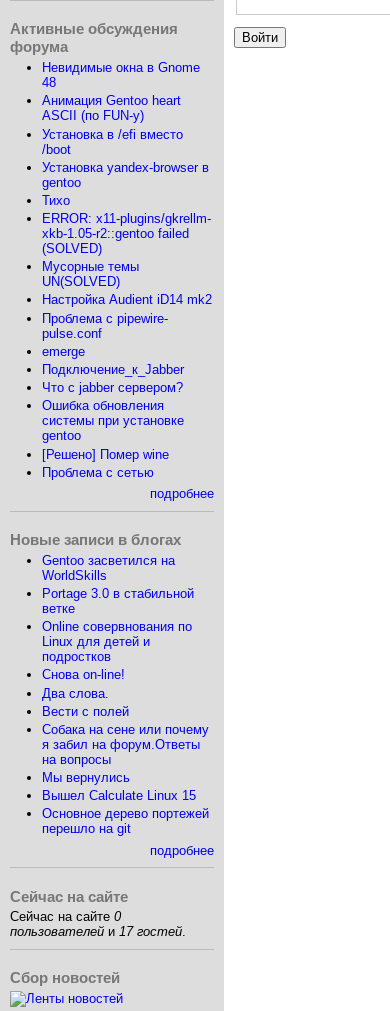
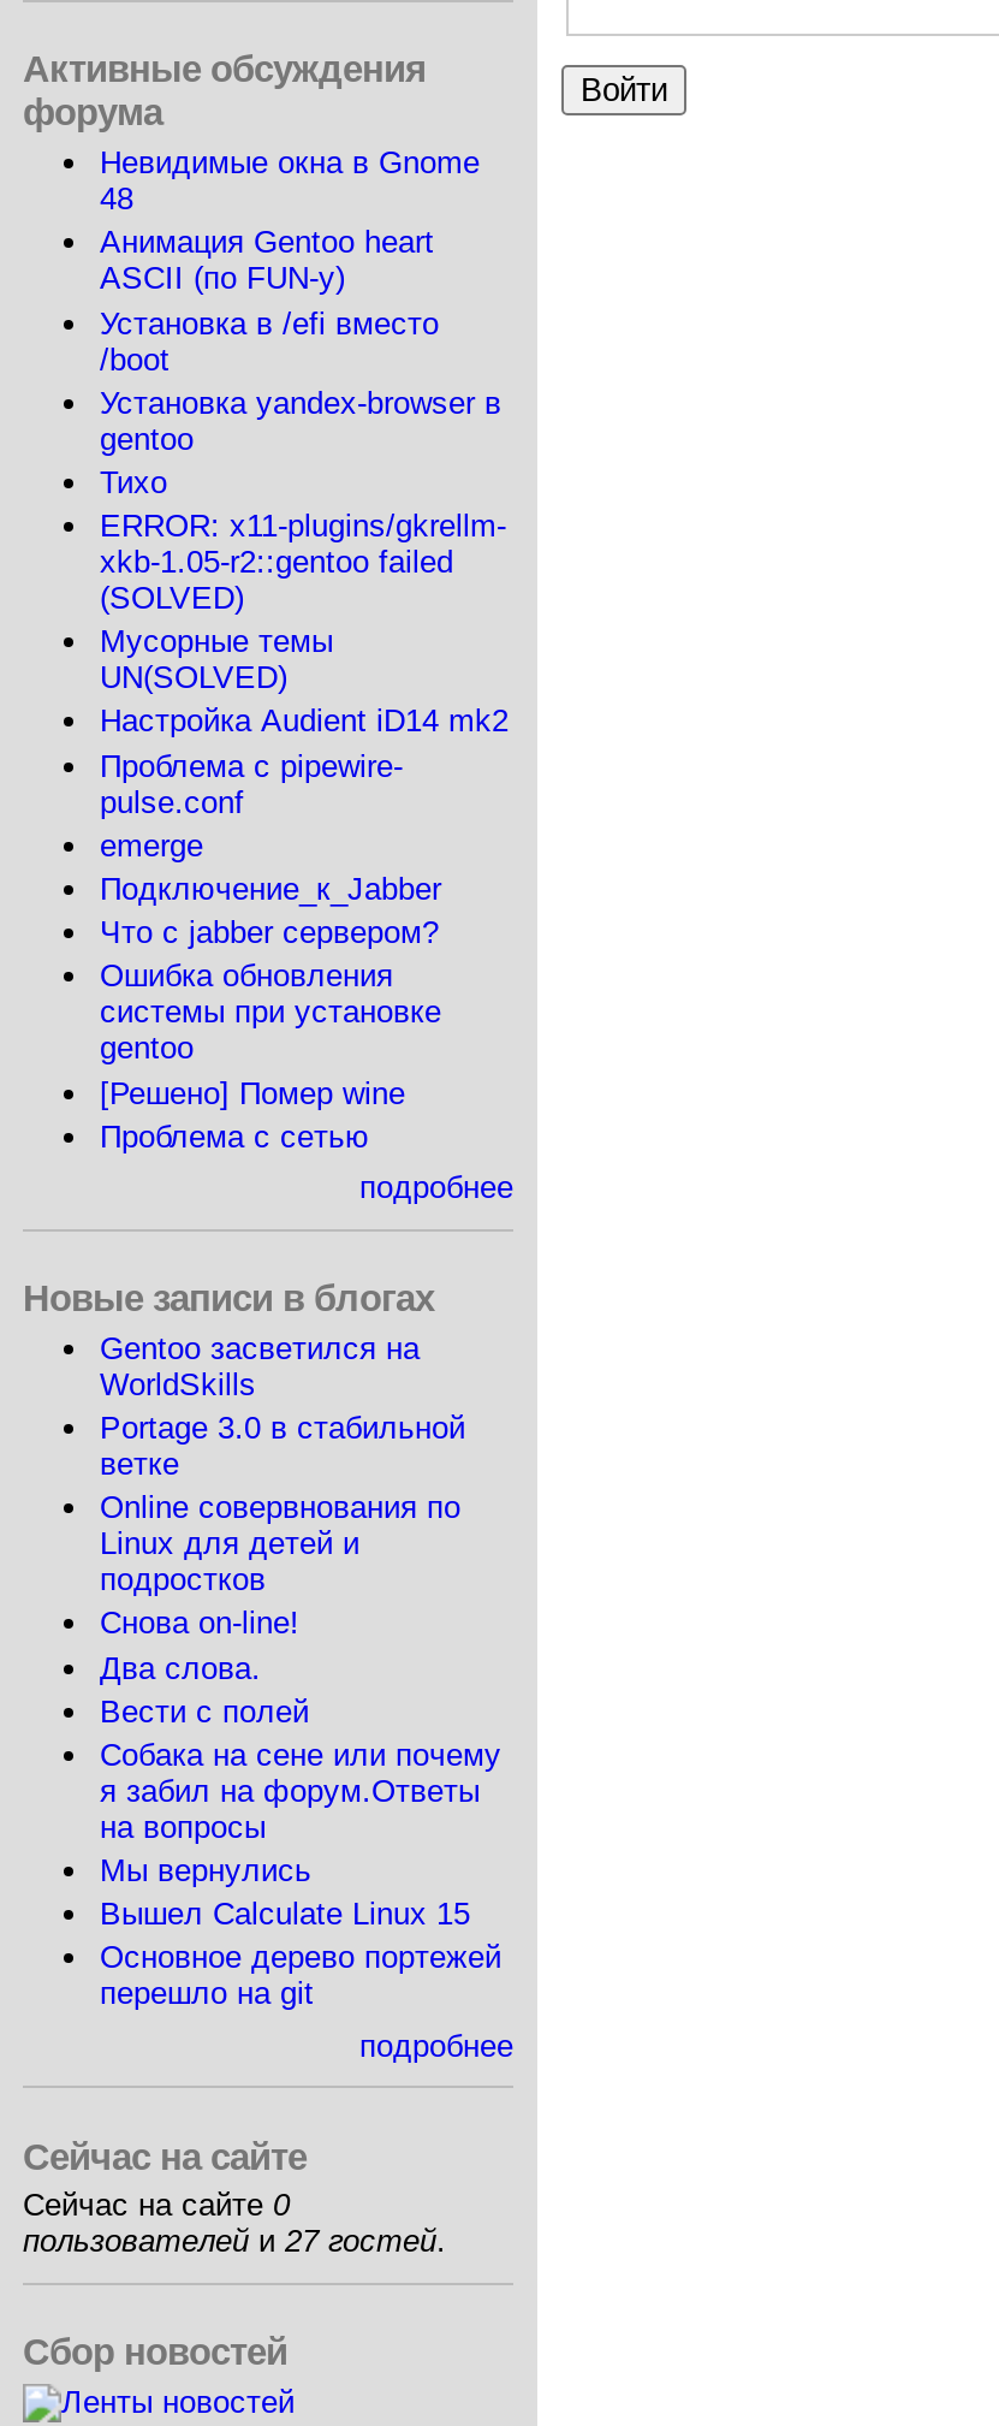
[10,924,186,939] пользователей и 17 гостей. -> [23,2224,446,2260] пользователей и 27 гостей.

